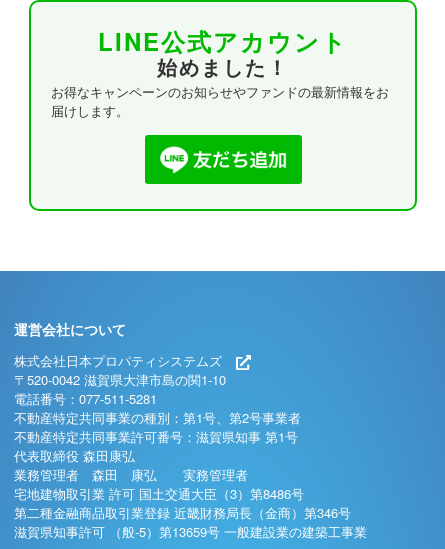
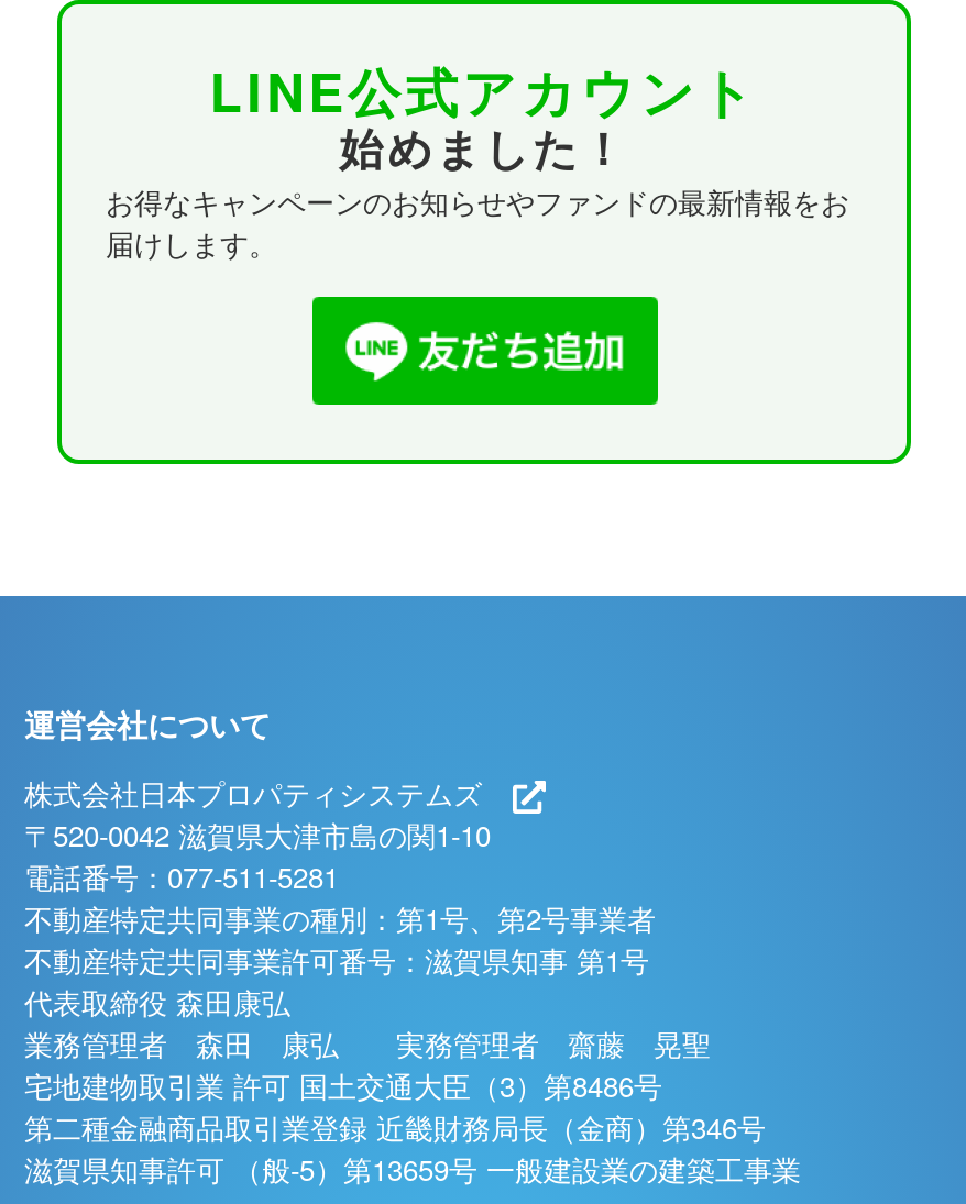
[14,465,261,484] 業務管理者 森田 康弘 実務管理者 -> [24,1024,711,1065] 業務管理者 森田 康弘 実務管理者 齋藤 晃聖

